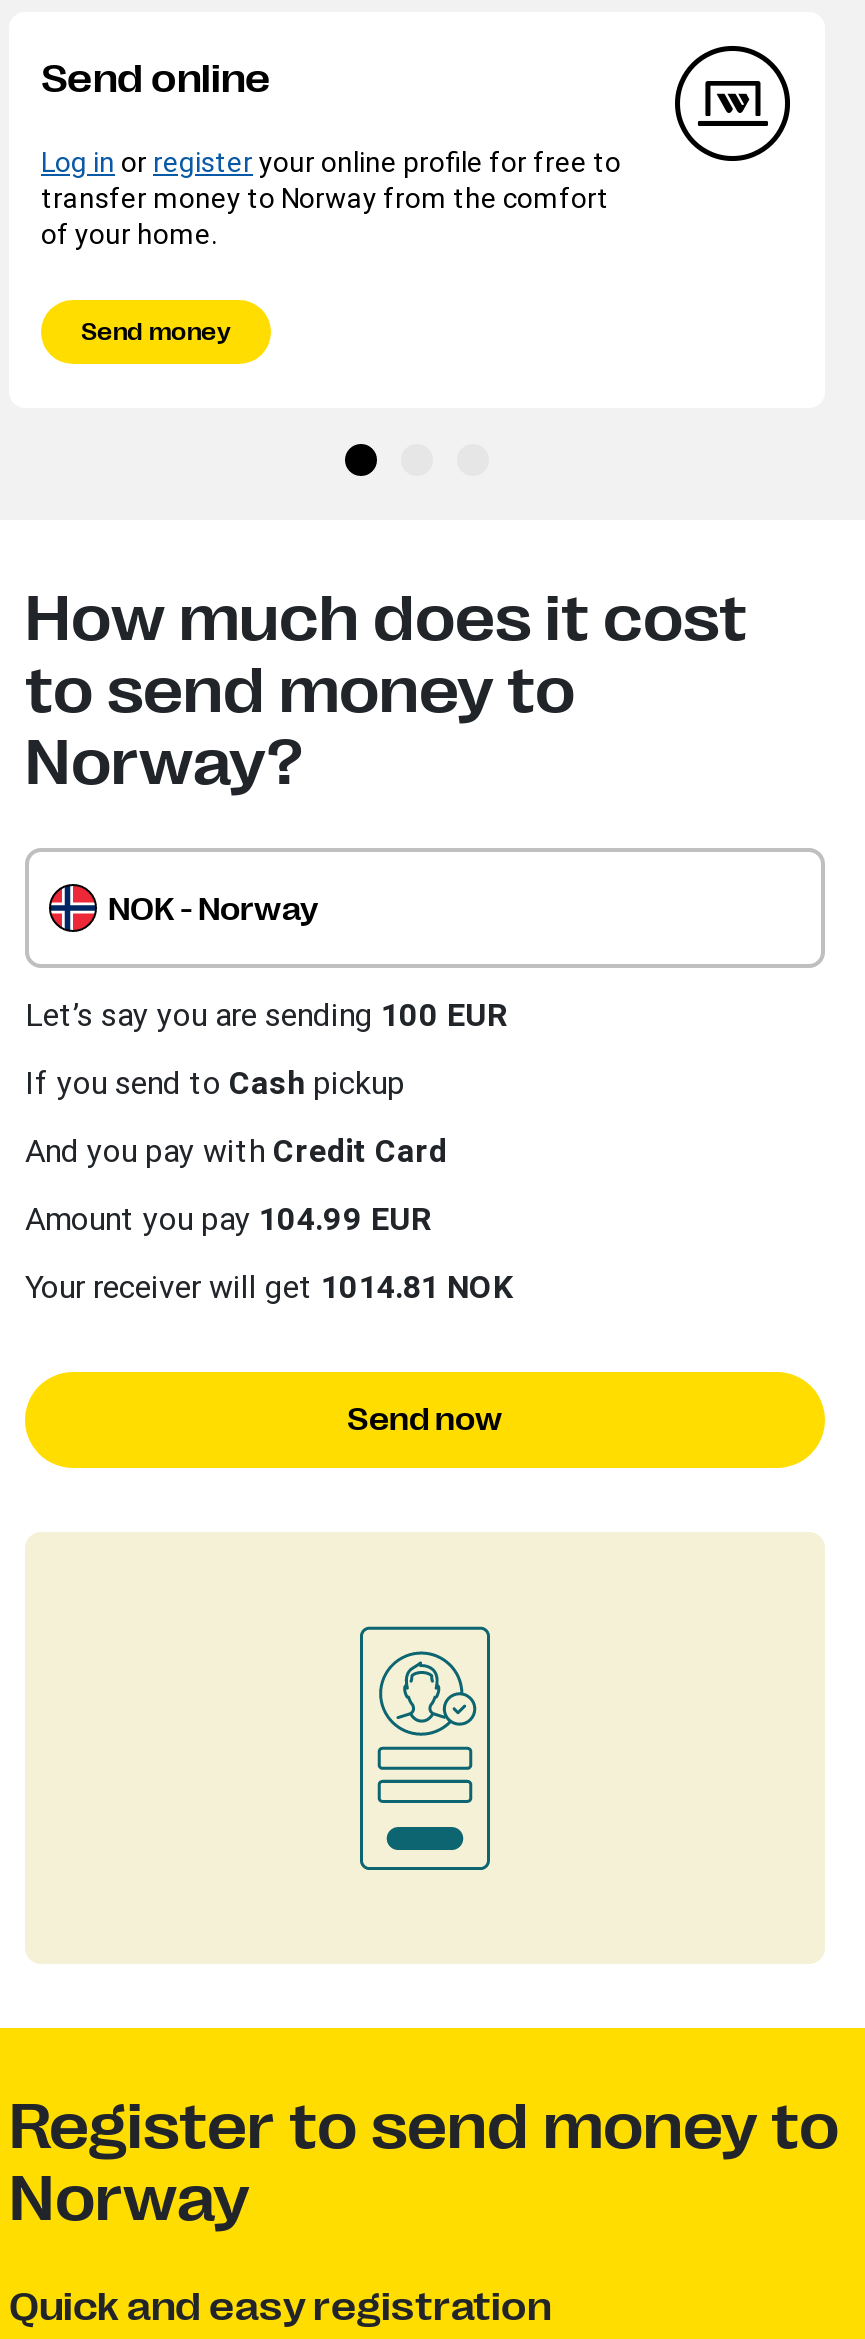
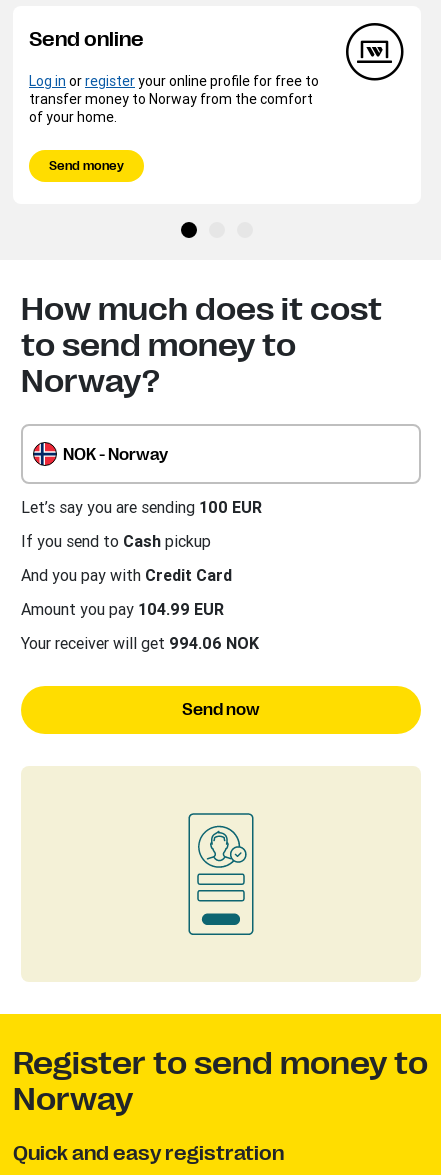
[25,1265,513,1305] Your receiver will get 1014.81 NOK -> [21,632,259,652] Your receiver will get 994.06 NOK

